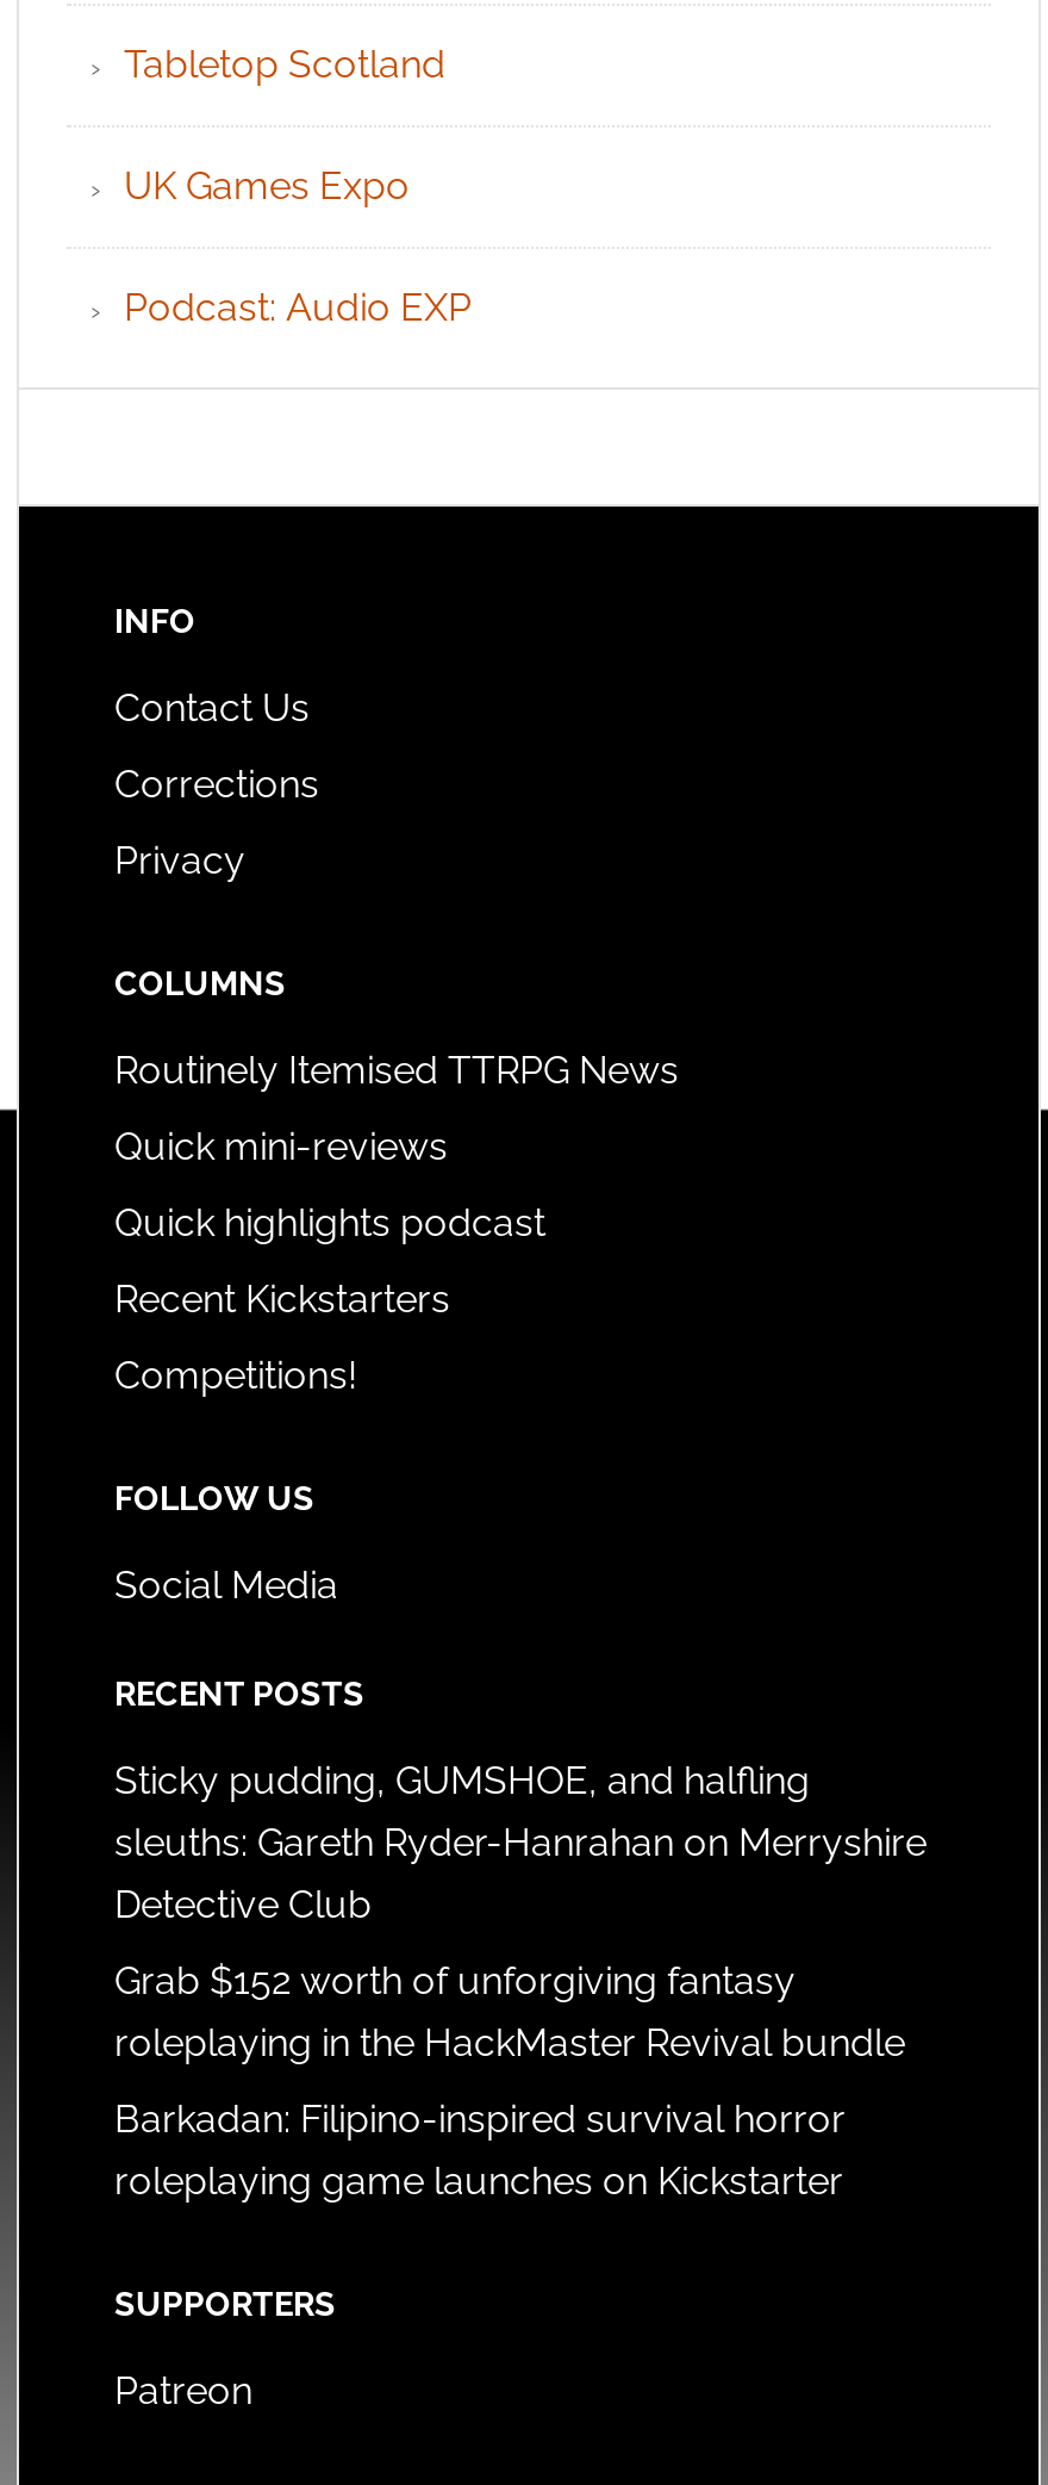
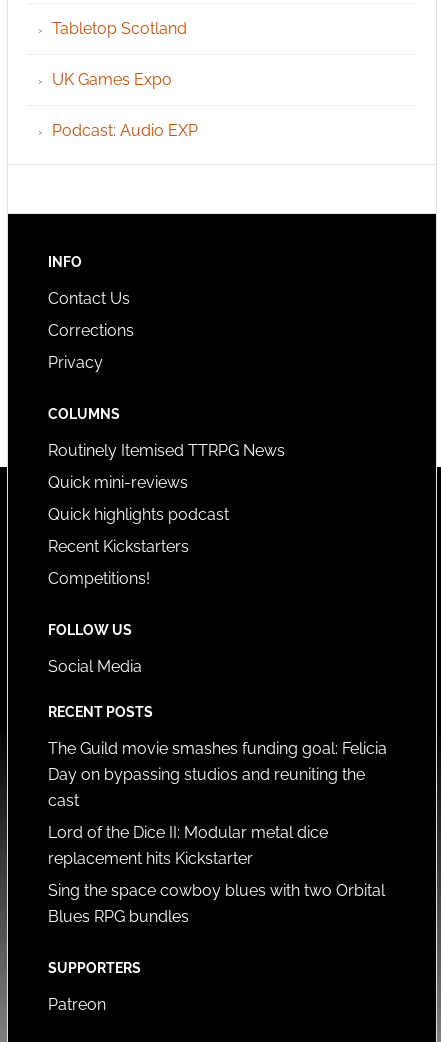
[114,1757,927,1926] Sticky pudding, GUMSHOE, and halfling | sleuths: Gareth Ryder-Hanrahan on Merryshire | Detective Club -> [48,739,387,810] The Guild movie smashes funding goal: Felicia | Day on bypassing studios and reuniting the | cast
[114,1957,905,2065] Grab $152 worth of unforgiving fantasy | roleplaying in the HackMaster Revival bundle -> [48,823,328,868] Lord of the Dice II: Modular metal dice | replacement hits Kickstarter
[114,2096,846,2203] Barkadan: Filipino-inspired survival horror | roleplaying game launches on Kickstarter -> [48,881,385,926] Sing the space cowboy blues with two Orbital | Blues RPG bundles

